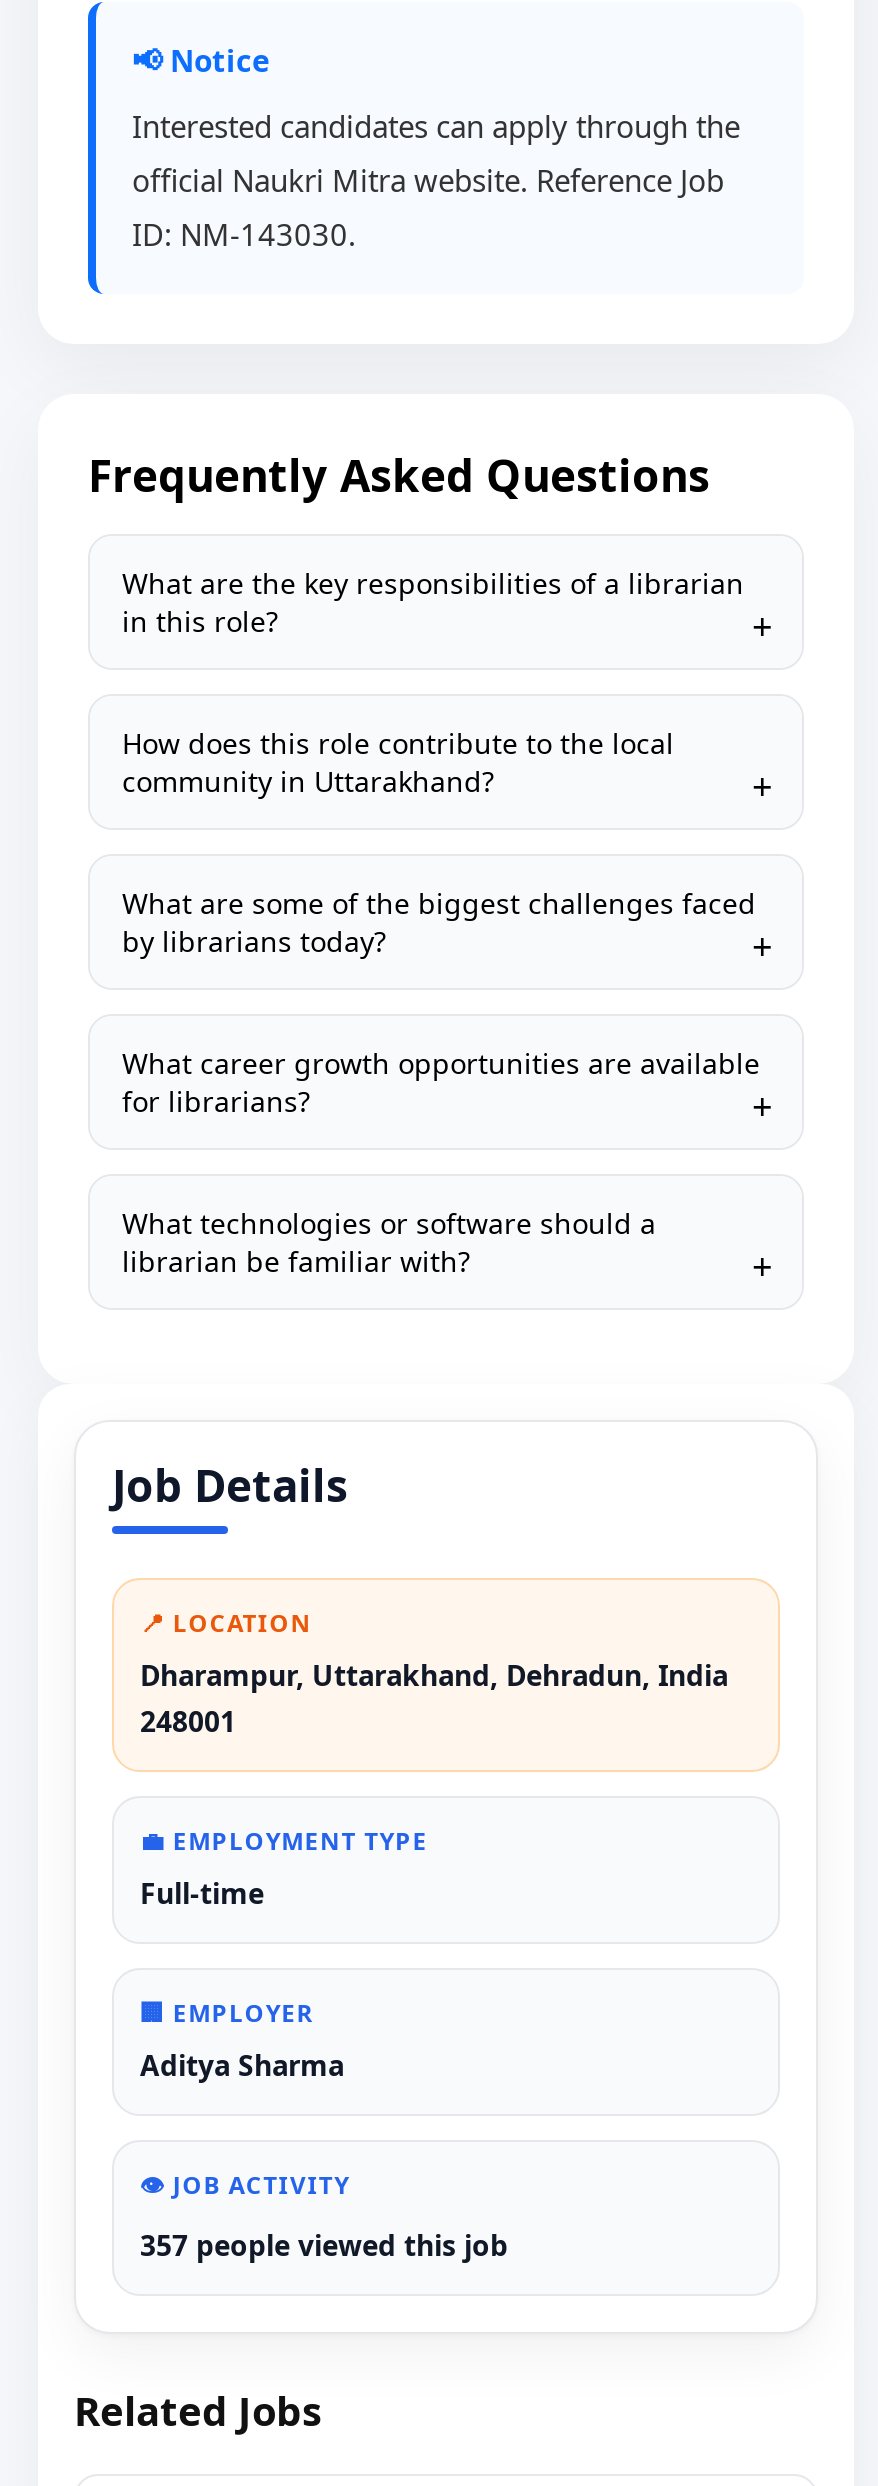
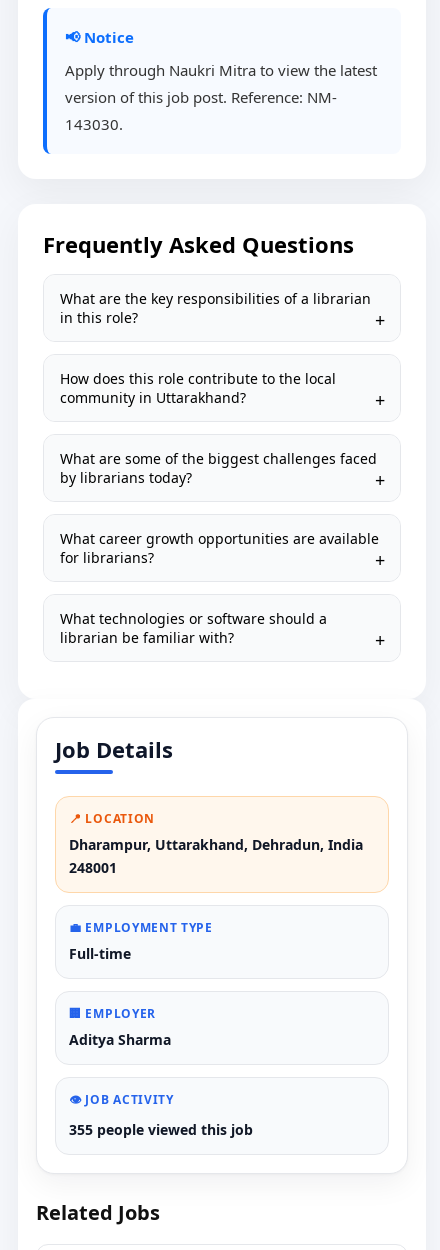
[132,106,740,254] Interested candidates can apply through the | official Naukri Mitra website. Reference Job | ID: NM-143030. -> [65,60,377,134] Apply through Naukri Mitra to view the latest | version of this job post. Reference: NM- | 143030.
[140,2226,508,2264] 357 people viewed this job -> [69,1120,253,1139] 355 people viewed this job

